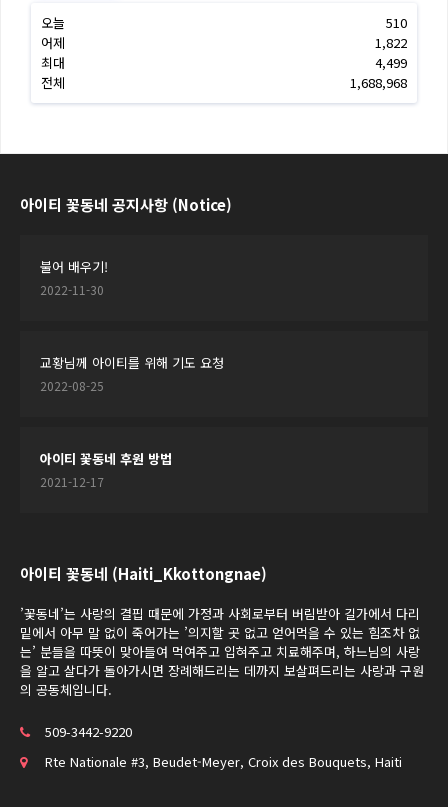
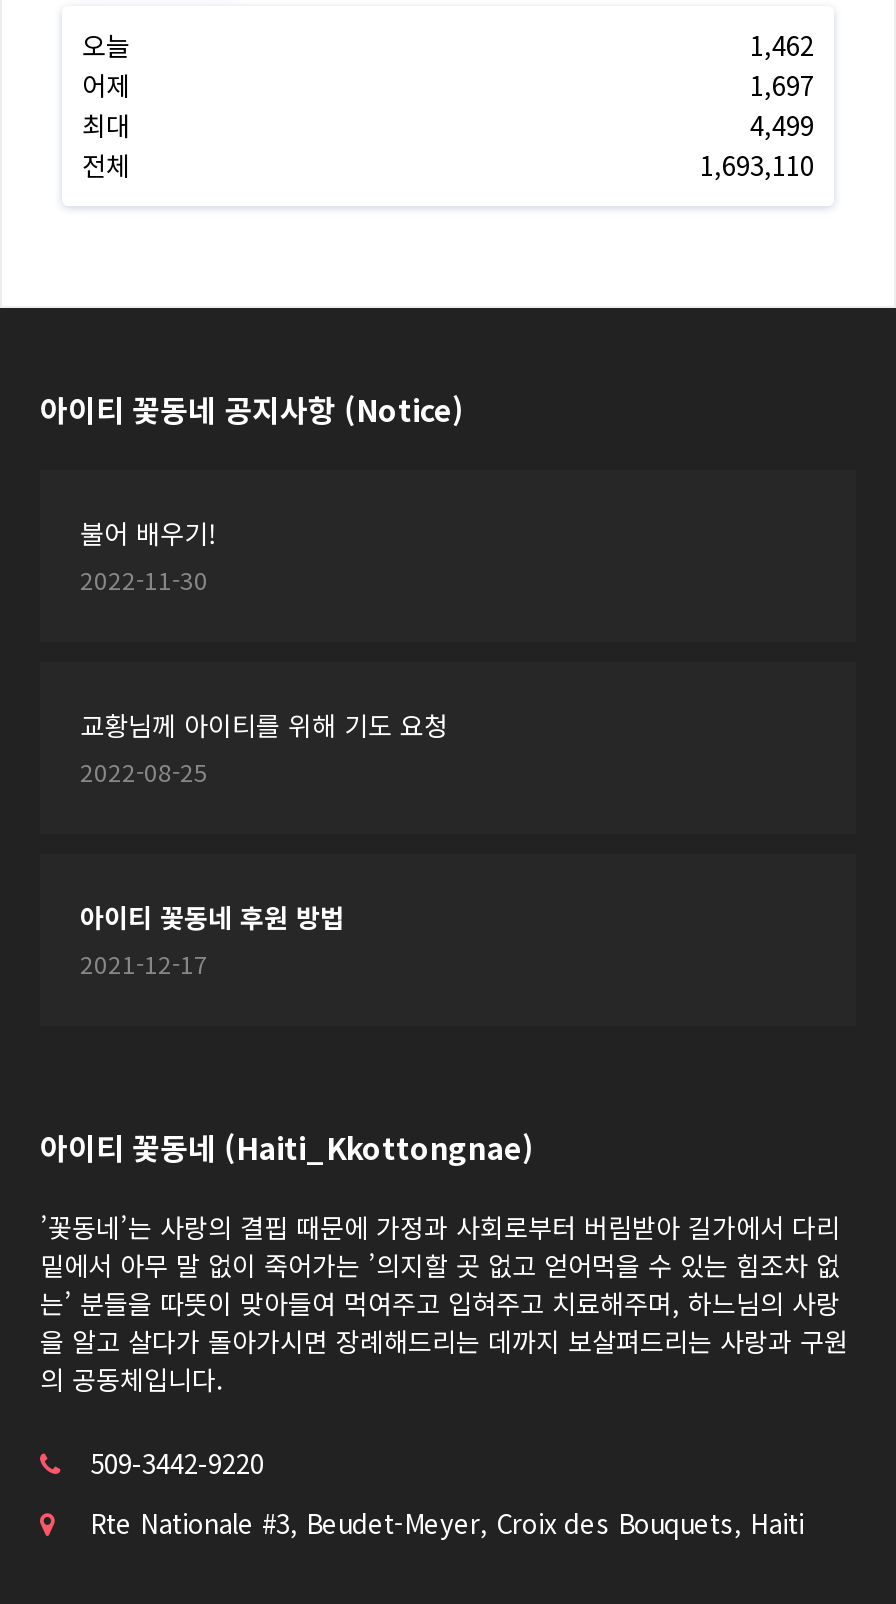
[386,13,407,32] 510 -> [750,26,814,64] 1,462
[375,33,407,52] 1,822 -> [750,66,814,104] 1,697
[350,73,407,92] 1,688,968 -> [700,146,814,184] 1,693,110

